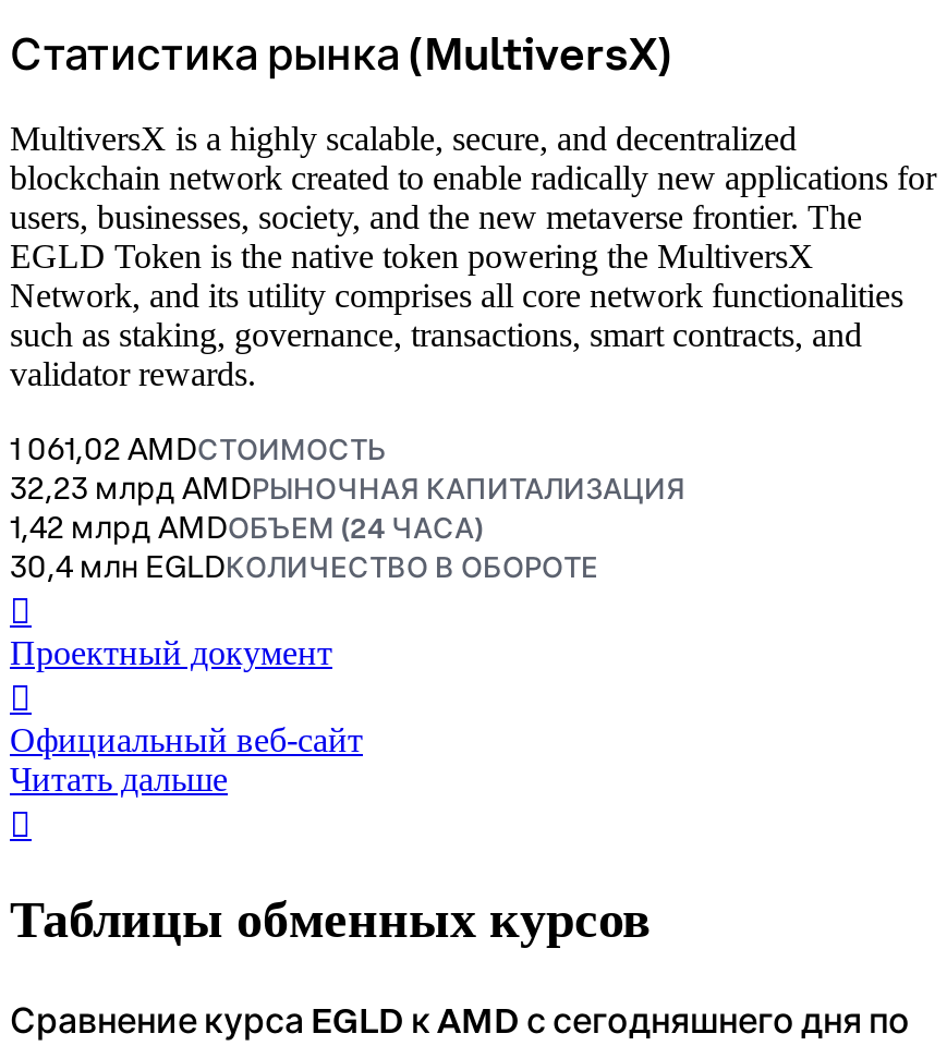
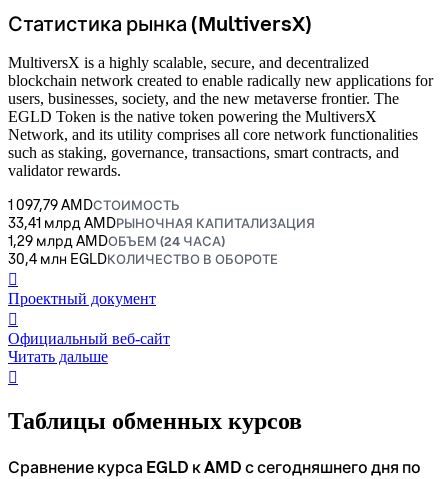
[10,429,387,468] 1 061,02 AMDСТОИМОСТЬ -> [8,196,180,214] 1 097,79 AMDСТОИМОСТЬ
[10,468,685,508] 32,23 млрд AMDРЫНОЧНАЯ КАПИТАЛИЗАЦИЯ -> [8,214,315,232] 33,41 млрд AMDРЫНОЧНАЯ КАПИТАЛИЗАЦИЯ
[10,508,483,547] 1,42 млрд AMDОБЪЕМ (24 ЧАСА) -> [8,232,225,250] 1,29 млрд AMDОБЪЕМ (24 ЧАСА)

